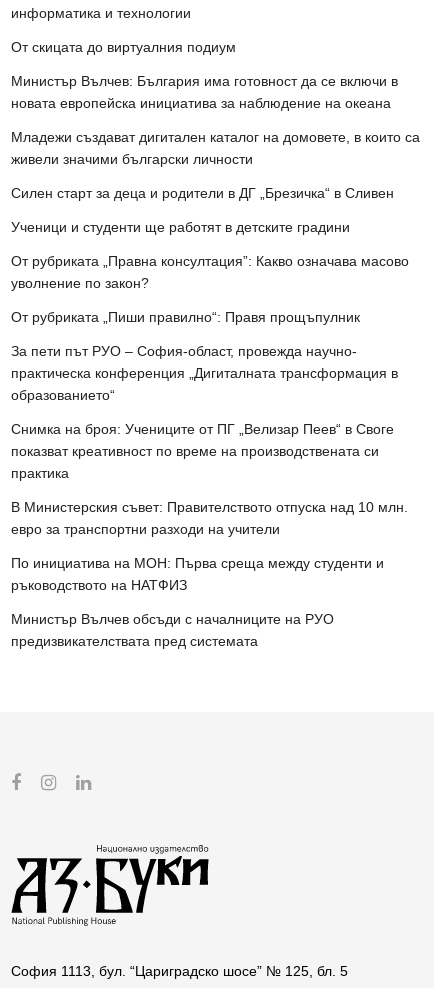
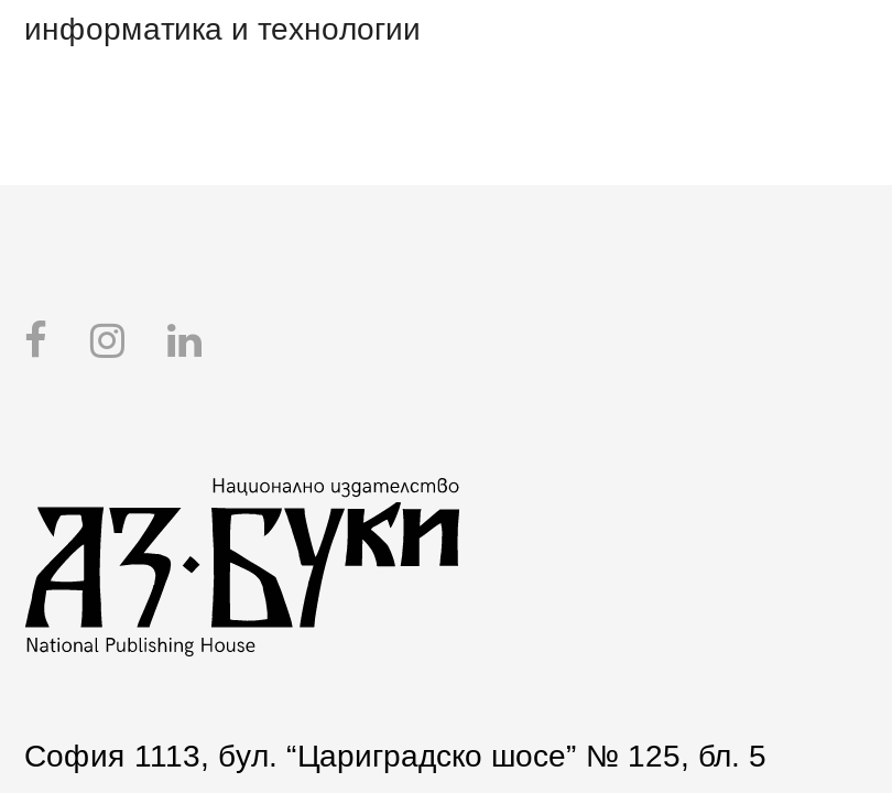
[11,38,420,648] От скицата до виртуалния подиум | Министър Вълчев: България има готовност да се включи в | новата европейска инициатива за наблюдение на океана | Младежи създават дигитален каталог на домовете, в които са | живели значими български личности | Силен старт за деца и родители в ДГ „Брезичка“ в Сливен | Ученици и студенти ще работят в детските градини | От рубриката „Правна консултация”: Какво означава масово | уволнение по закон? | От рубриката „Пиши правилно“: Правя прощъпулник | За пети път РУО – София-област, провежда научно- | практическа конференция „Дигиталната трансформация в | образованието“ | Снимка на броя: Учениците от ПГ „Велизар Пеев“ в Своге | показват креативност по време на производствената си | практика | В Министерския съвет: Правителството отпуска над 10 млн. | евро за транспортни разходи на учители | По инициатива на МОН: Първа среща между студенти и | ръководството на НАТФИЗ | Министър Вълчев обсъди с началниците на РУО | предизвикателствата пред системата -> none

